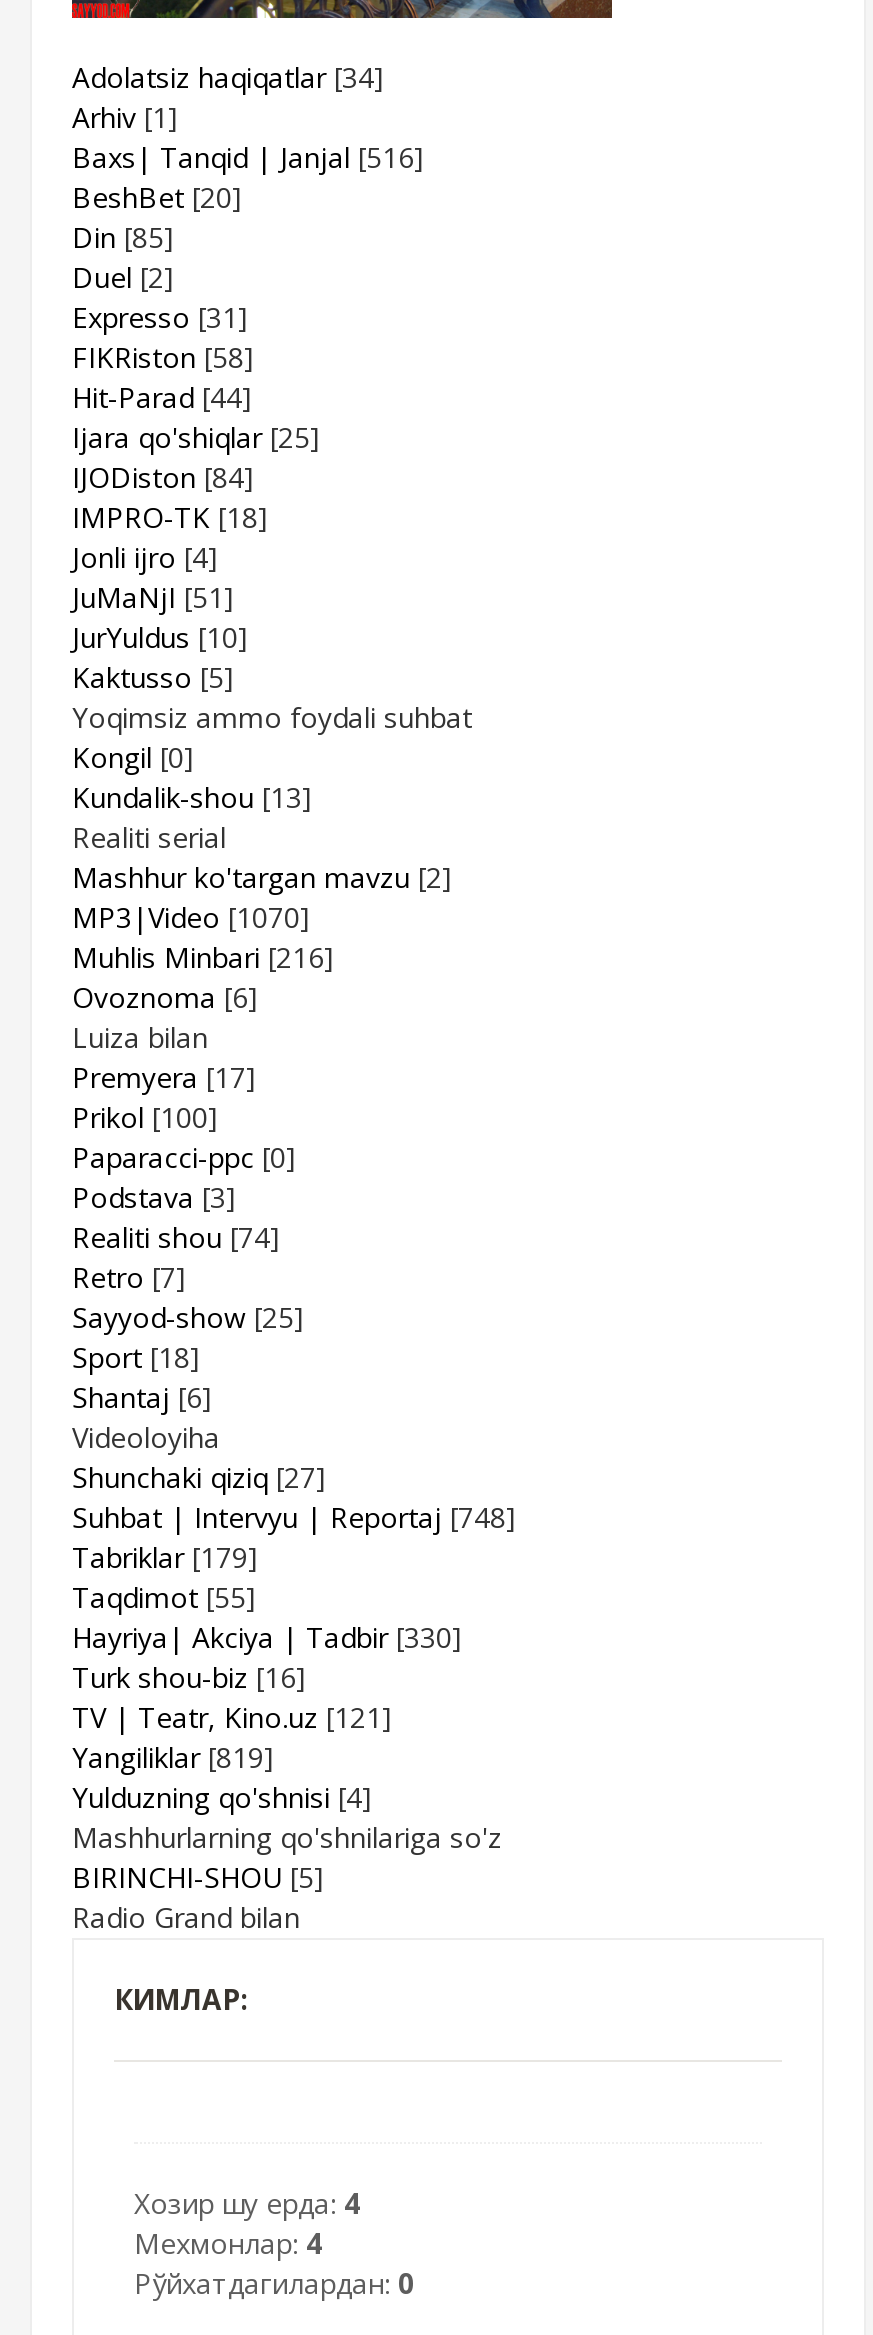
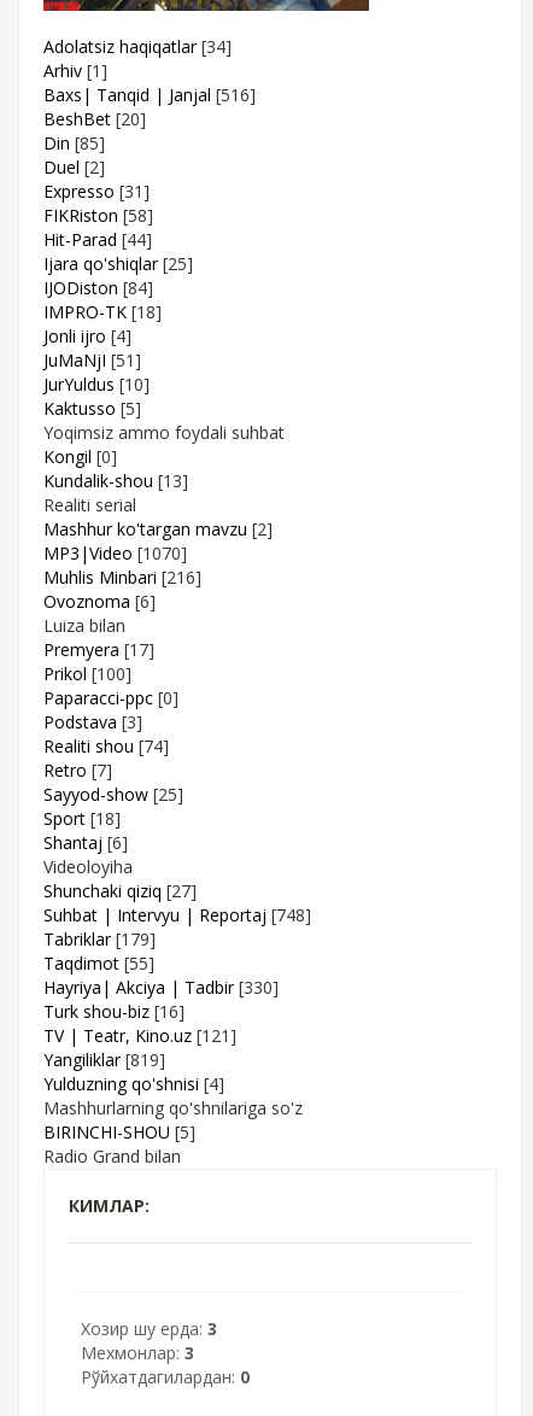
[134,2183,360,2221] Хозир шу ерда: 4 -> [81,1317,217,1340] Хозир шу ерда: 3
[134,2223,322,2261] Мехмонлар: 4 -> [81,1341,194,1364] Мехмонлар: 3

